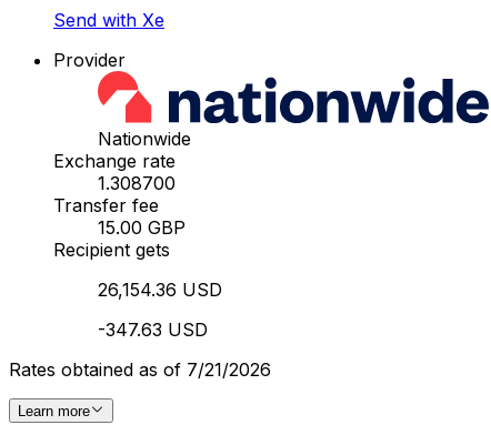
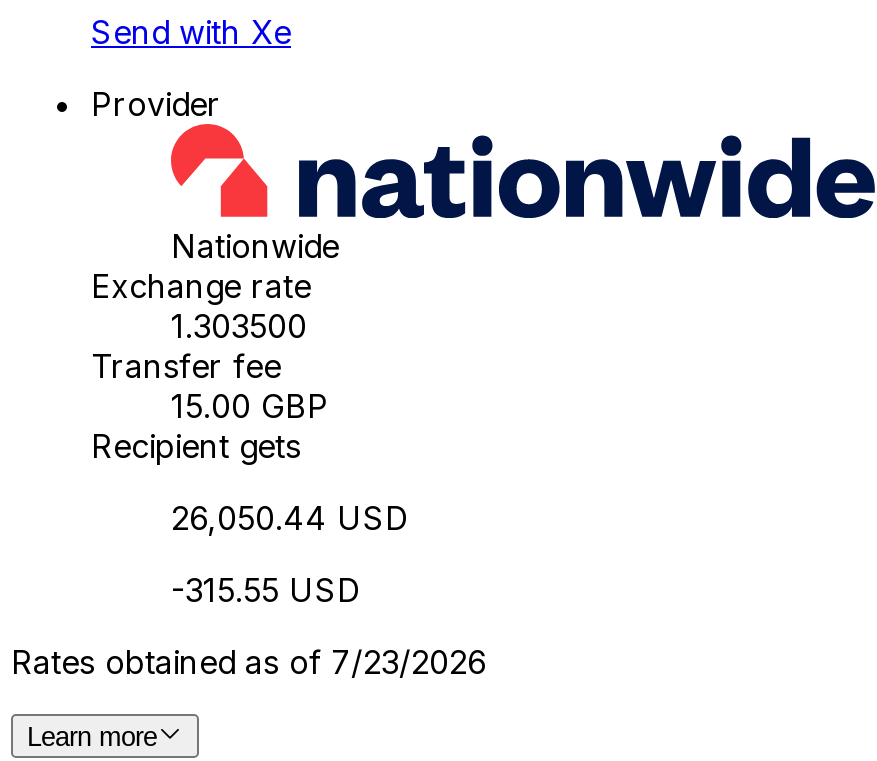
[98,172,176,194] 1.308700 -> [171,306,307,346] 1.303500
[98,279,222,301] 26,154.36 USD -> [171,498,409,538] 26,050.44 USD
[98,318,208,341] -347.63 USD -> [171,570,361,610] -315.55 USD
[9,358,271,381] Rates obtained as of 7/21/2026 -> [11,642,487,682] Rates obtained as of 7/23/2026

